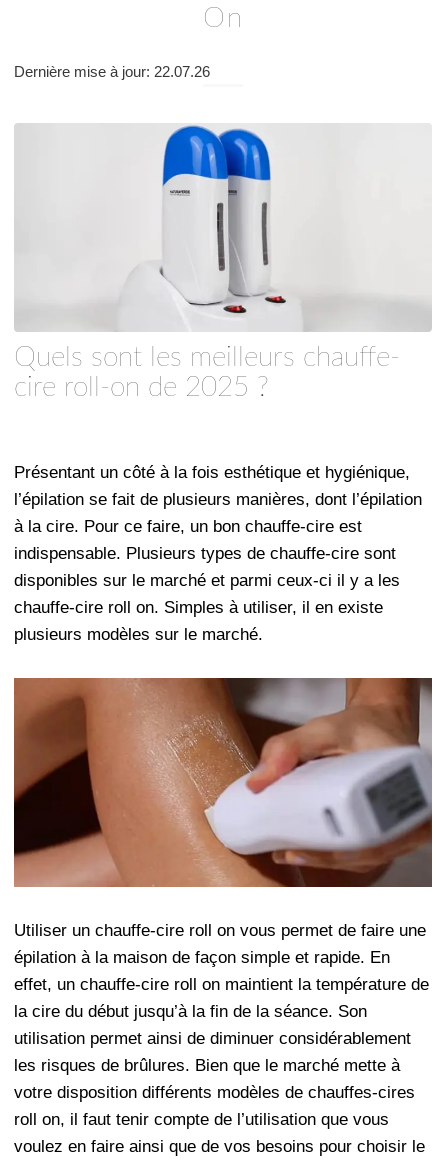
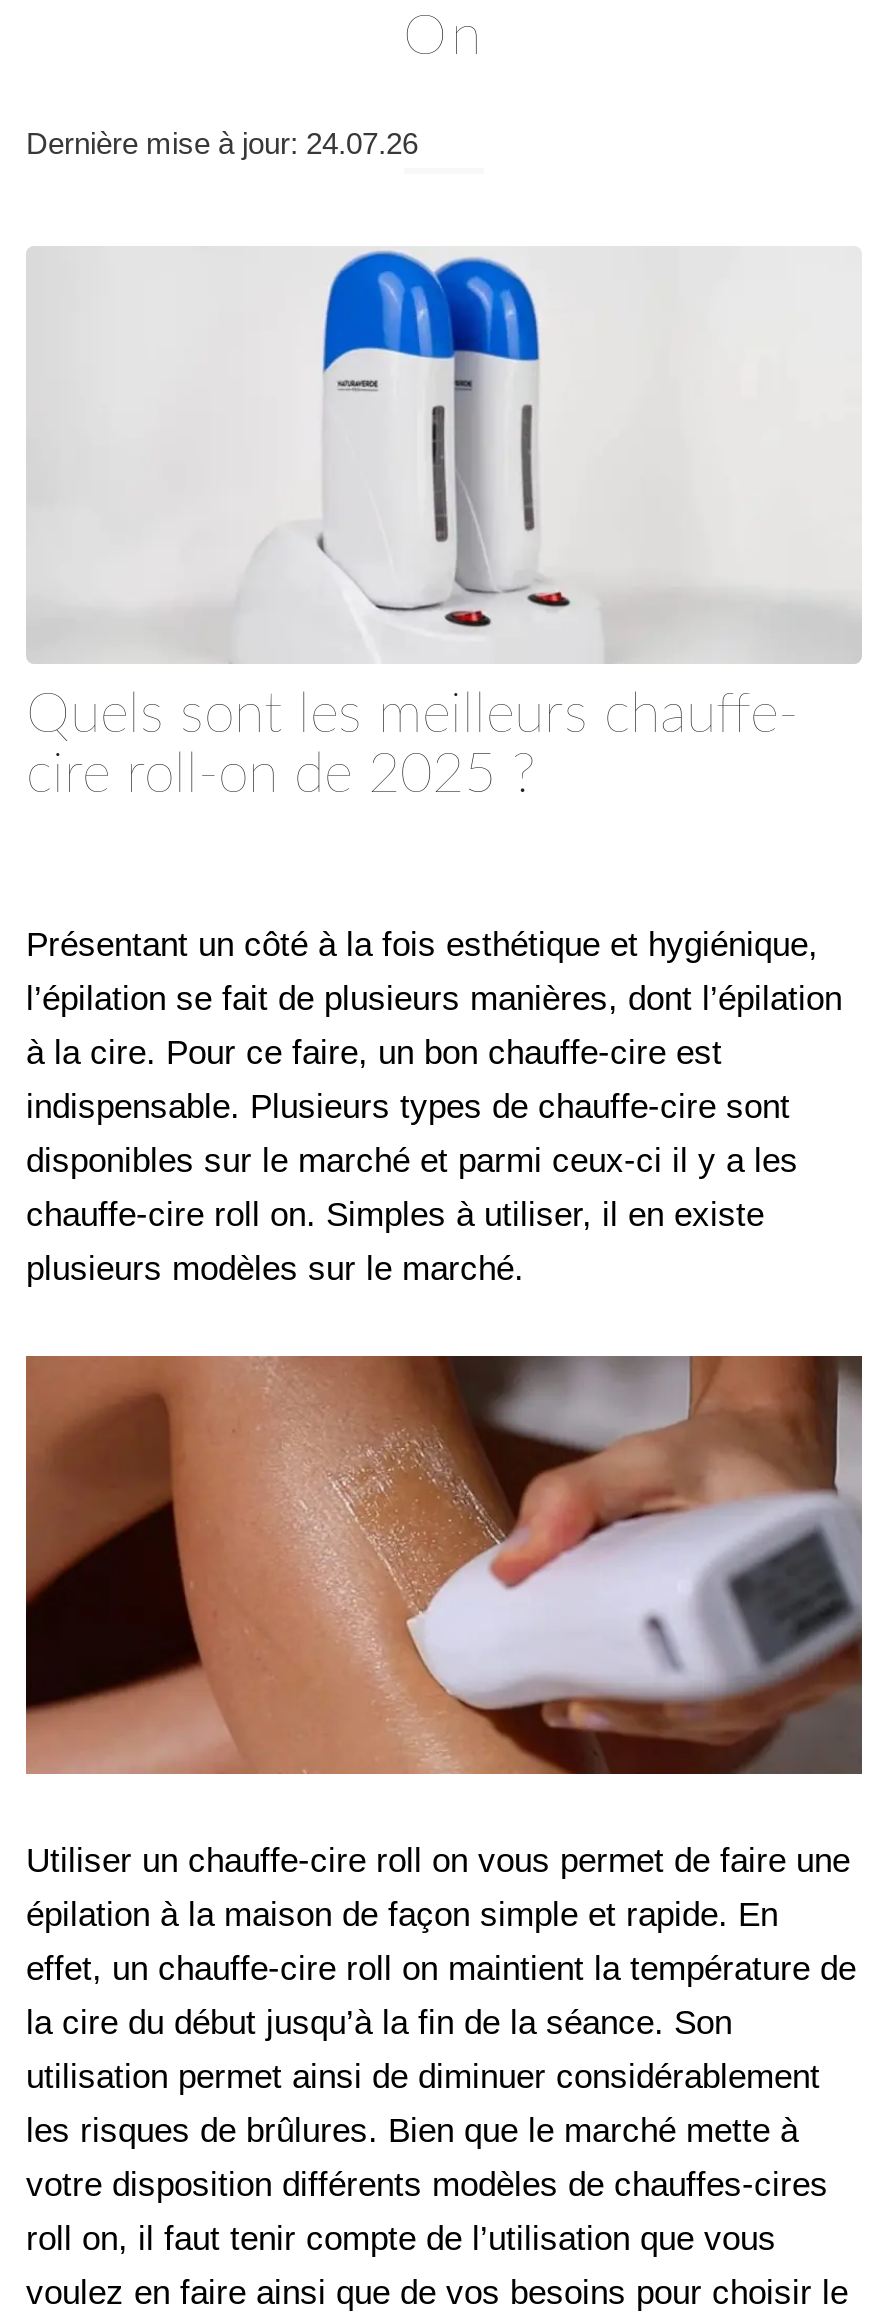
[14,63,210,80] Dernière mise à jour: 22.07.26 -> [26,126,418,160] Dernière mise à jour: 24.07.26

